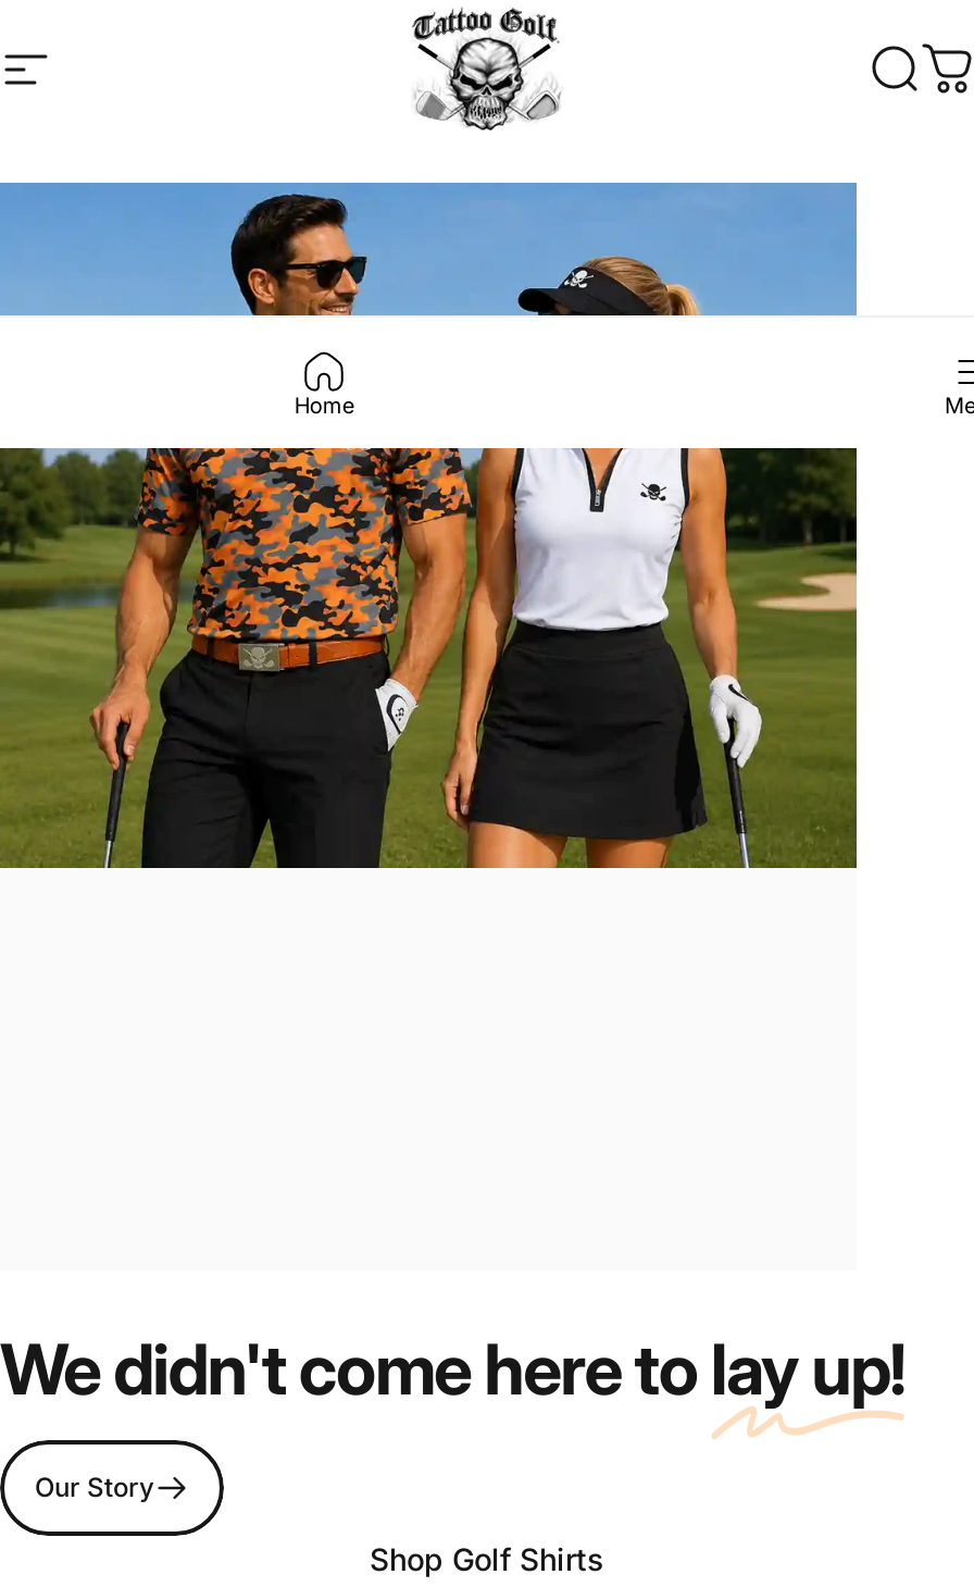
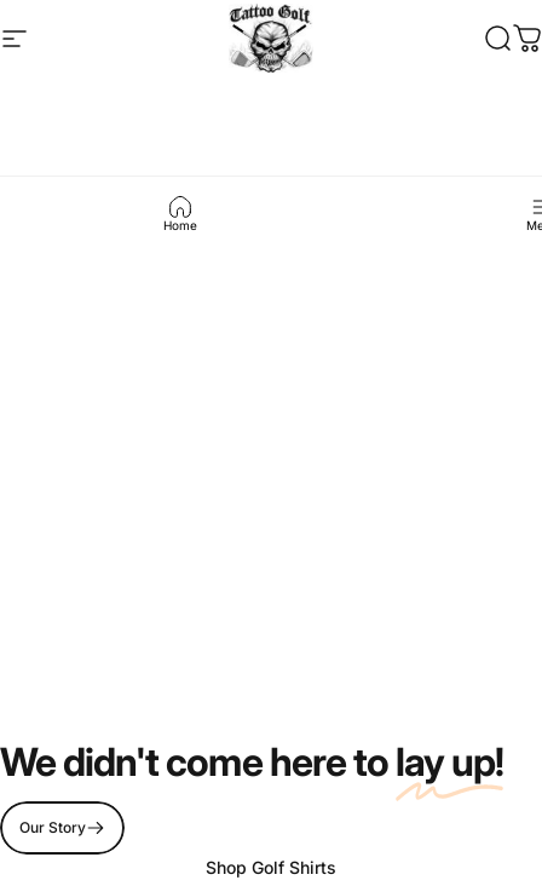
[7,181,859,318] [image] -> none
[7,446,859,870] [image] -> none

